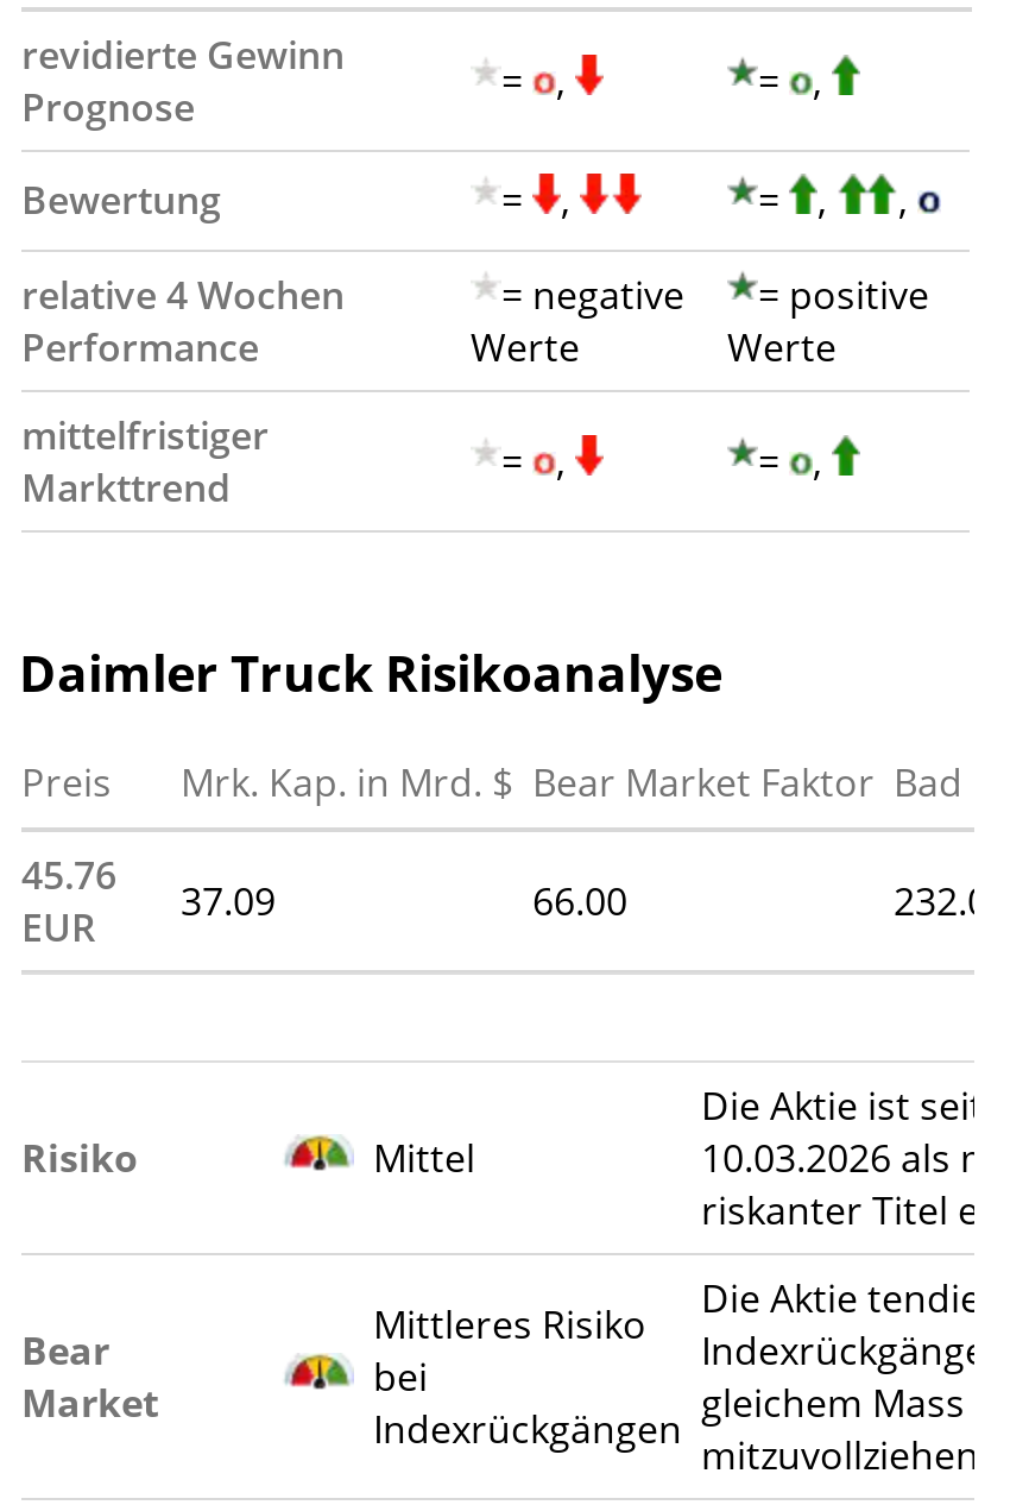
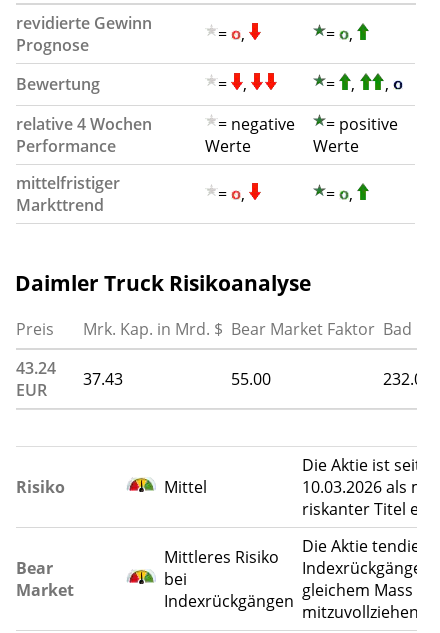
[21,849,116,901] 45.76 -> [16,357,56,379] 43.24
[181,875,276,927] 37.09 -> [83,368,123,390] 37.43
[532,875,627,927] 66.00 -> [231,368,271,390] 55.00

